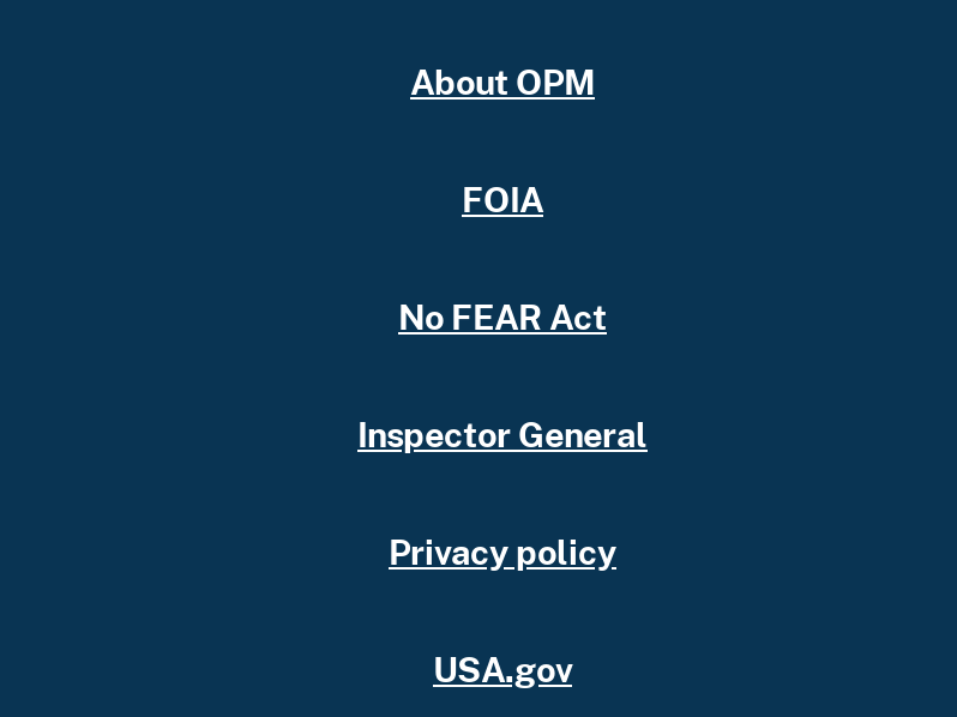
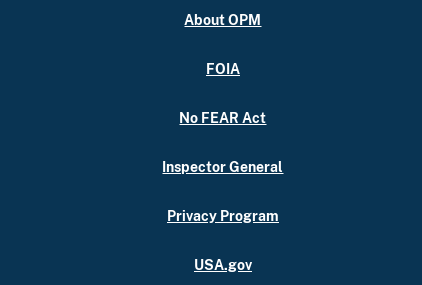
[389,531,616,572] Privacy policy -> [167,207,279,224] Privacy Program

